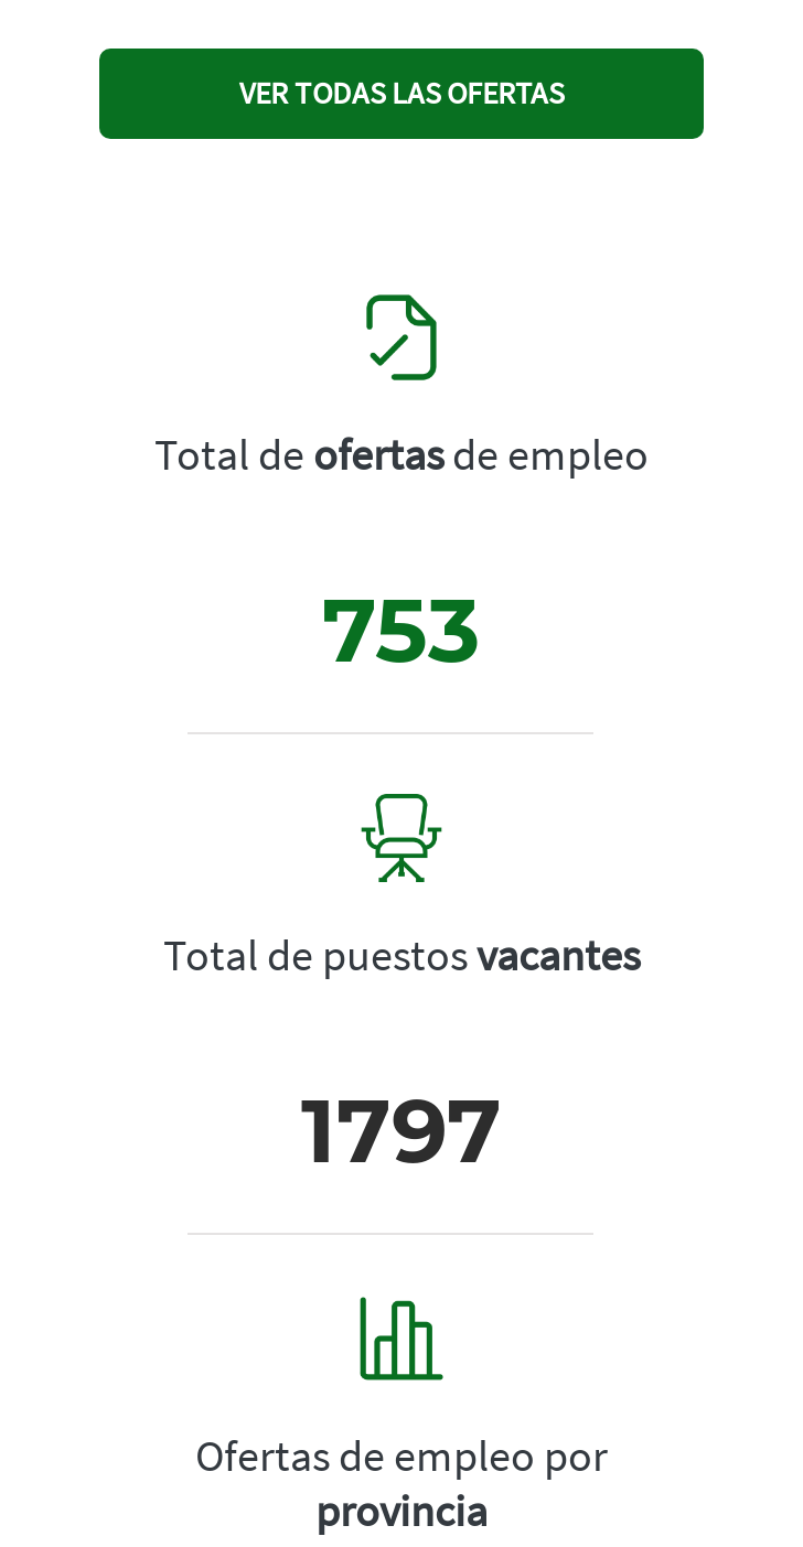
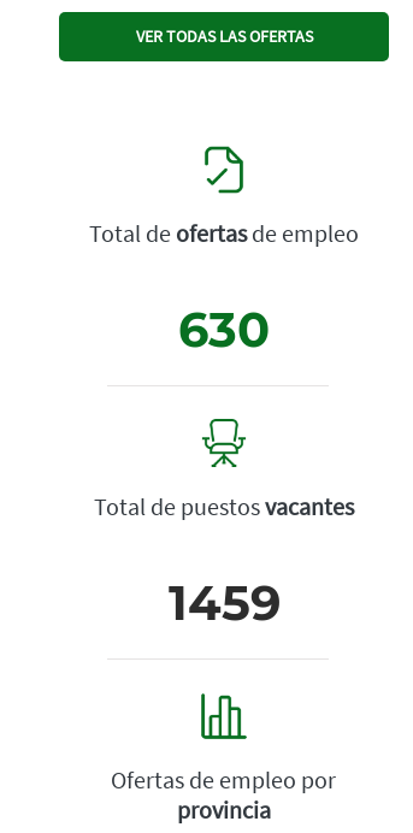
[322,576,481,684] 753 -> [178,300,270,359] 630
[301,1077,502,1185] 1797 -> [168,573,280,632] 1459

